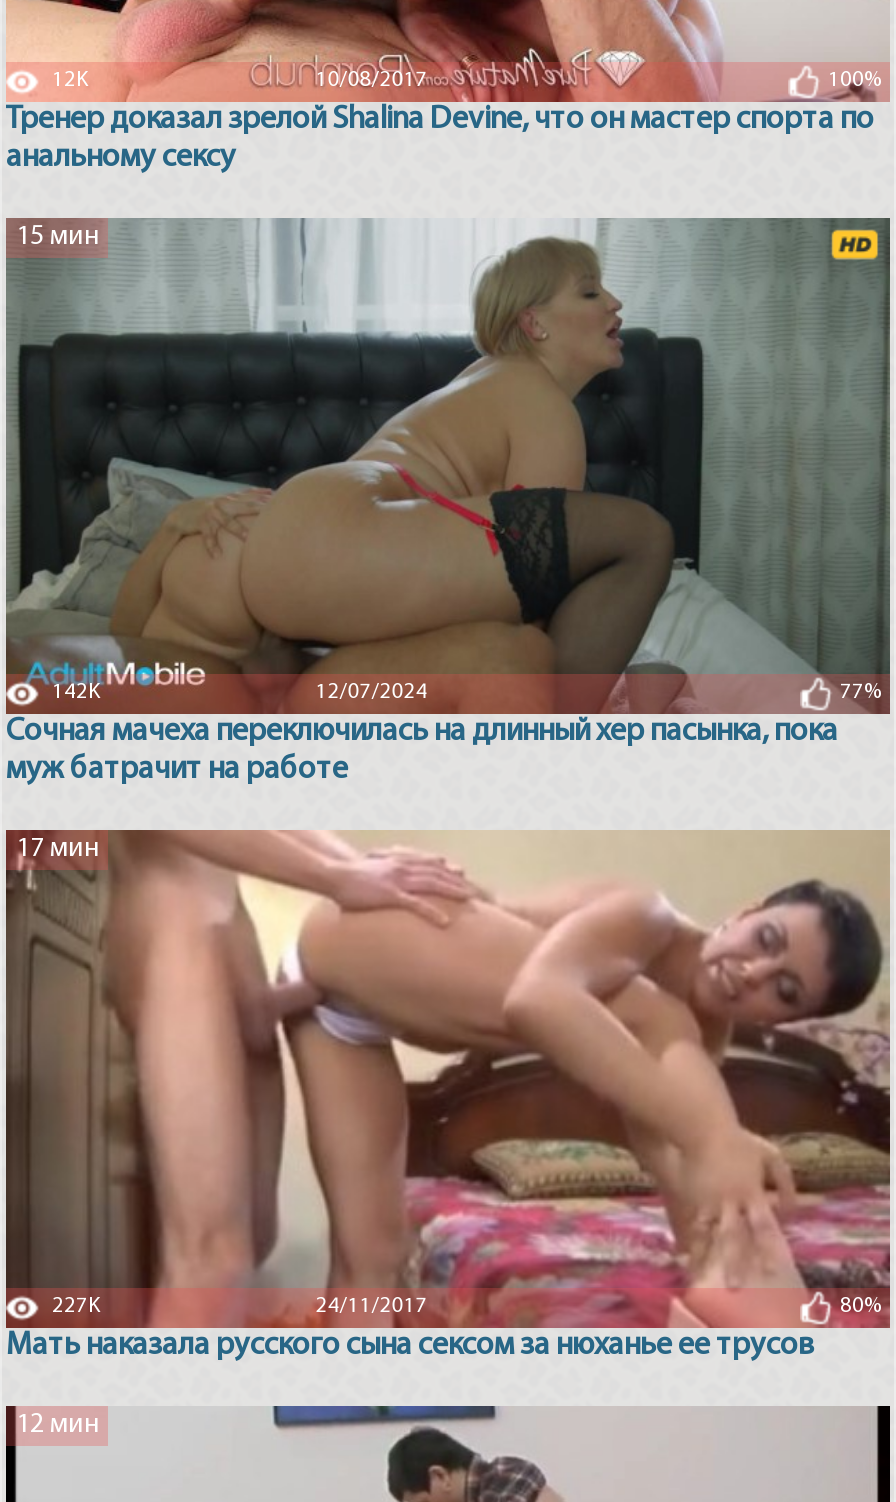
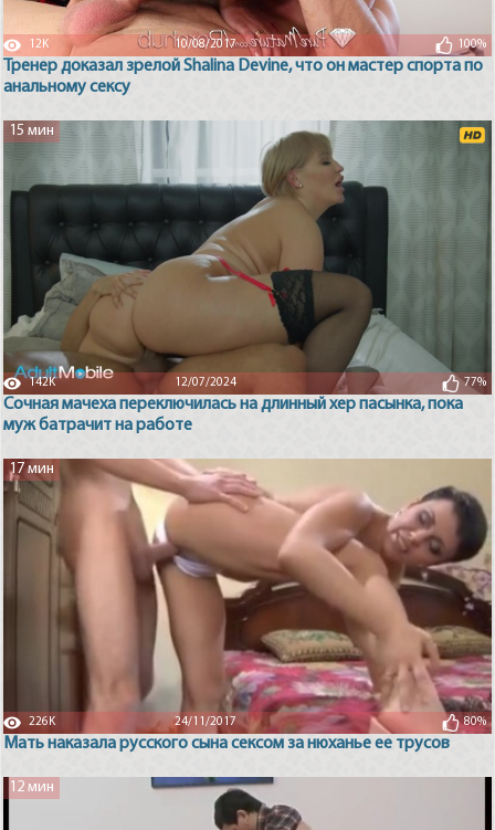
[52,1296,100,1318] 227K -> [29,716,55,728] 226K

